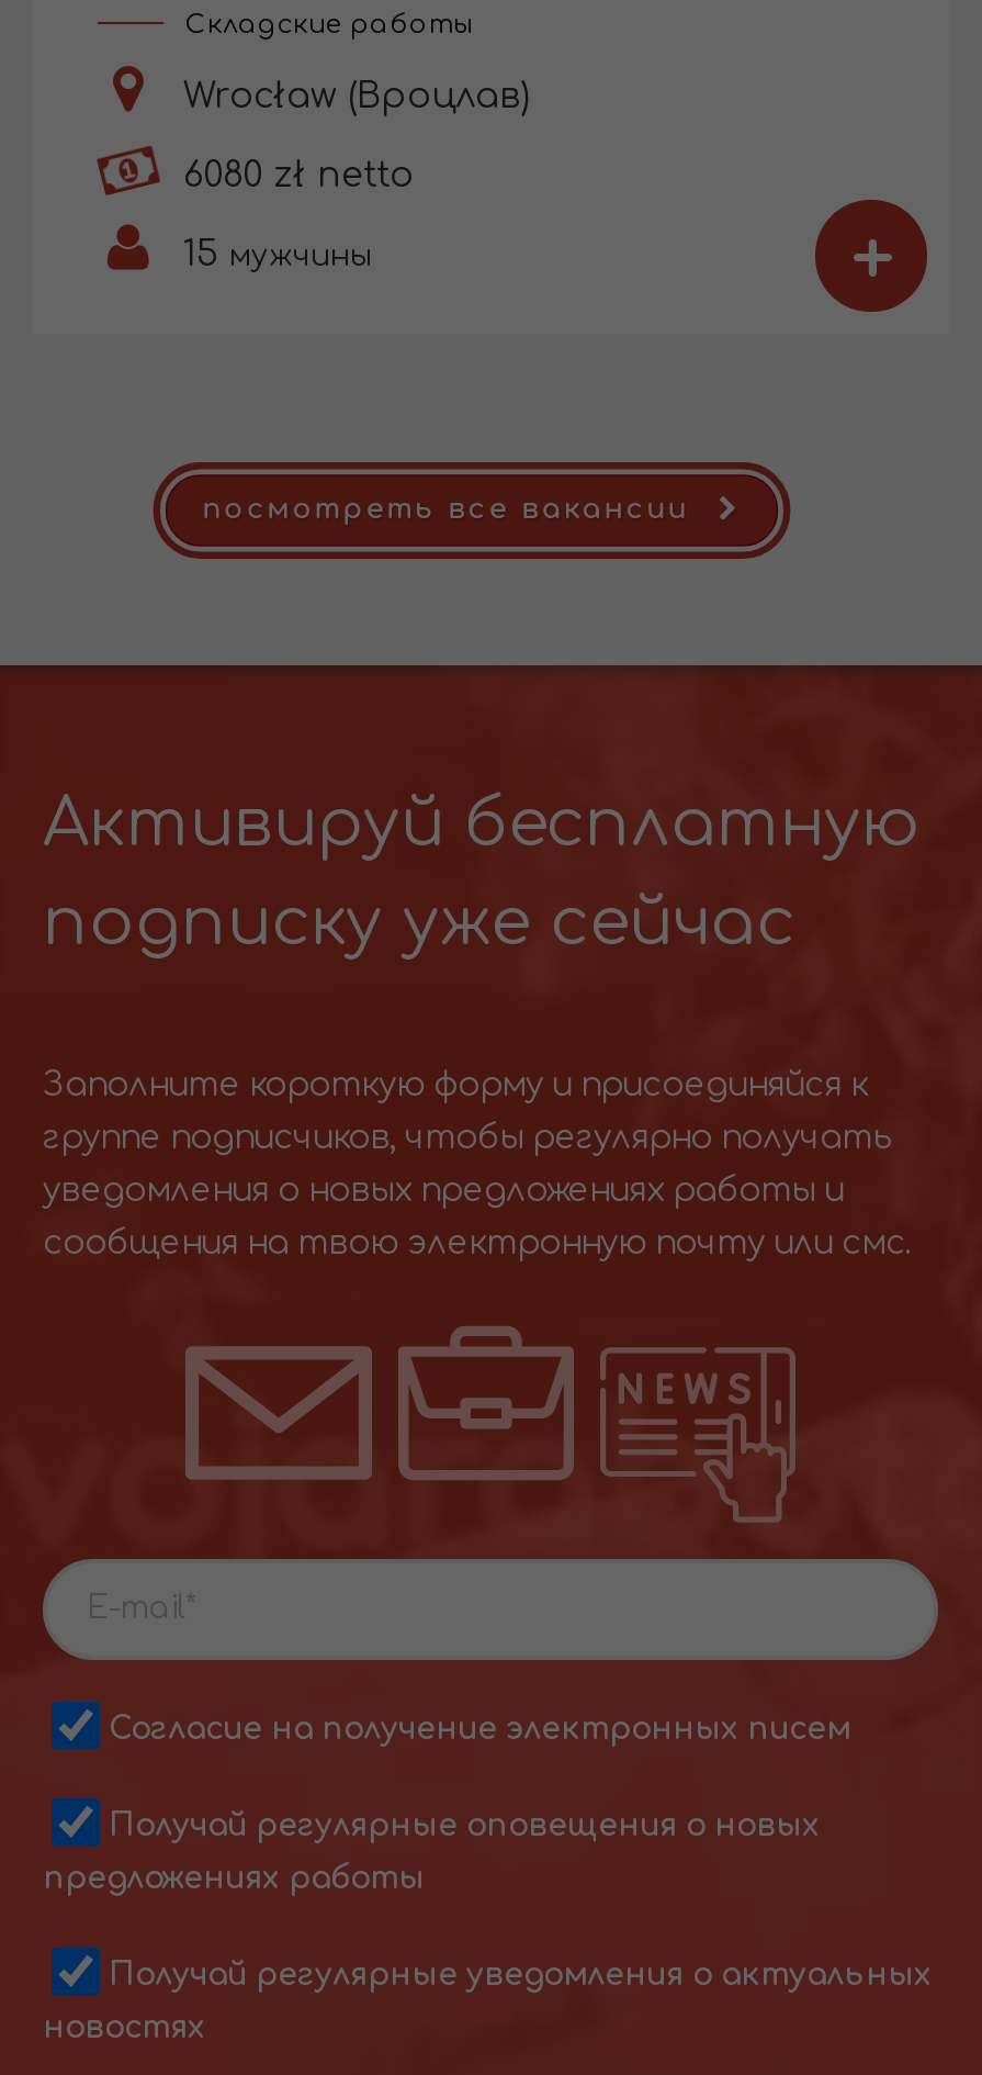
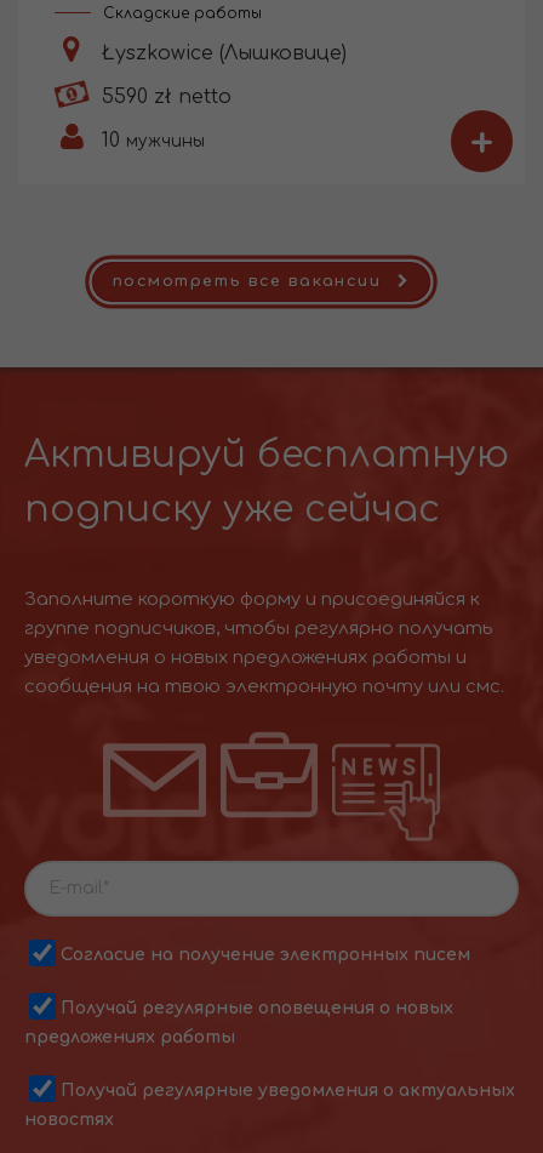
[172,76,530,116] Wrocław (Вроцлав) -> [96,42,347,64] Łyszkowice (Лышковице)
[172,155,414,195] 6080 zł netto -> [96,86,232,108] 5590 zł netto
[172,235,372,274] 15 мужчины -> [96,129,205,151] 10 мужчины

